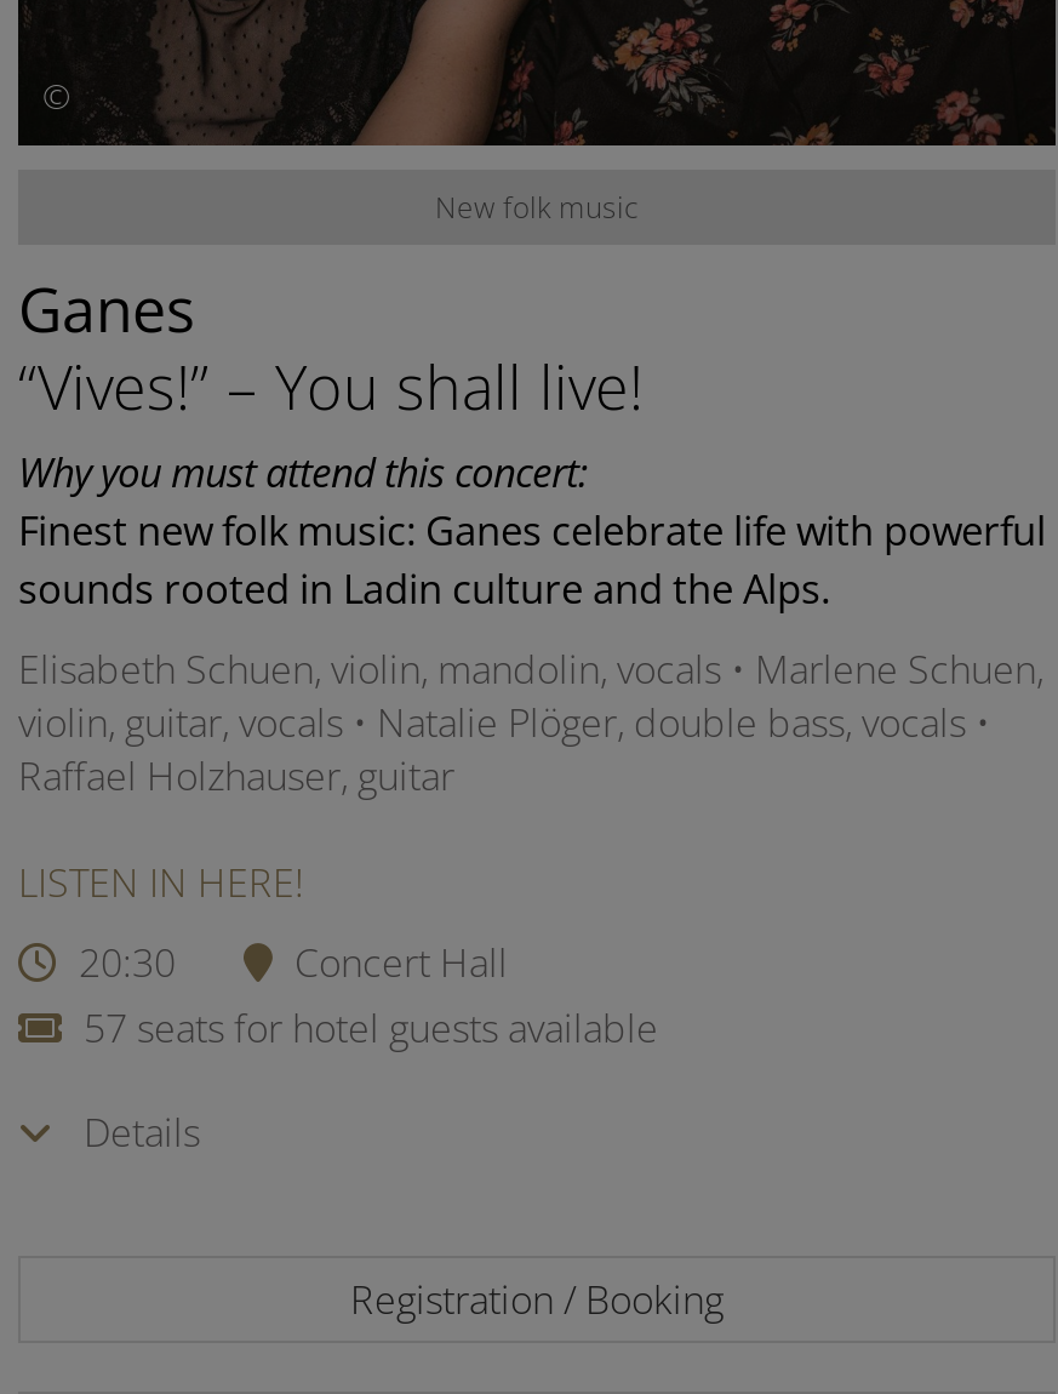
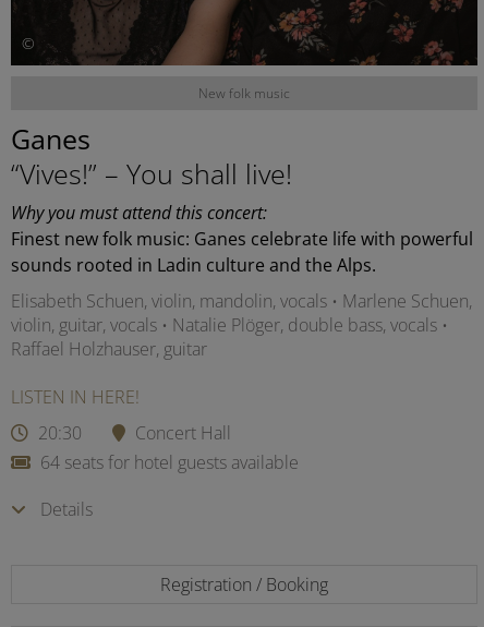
[74,1001,658,1054] 57 seats for hotel guests available -> [36,450,299,474] 64 seats for hotel guests available

